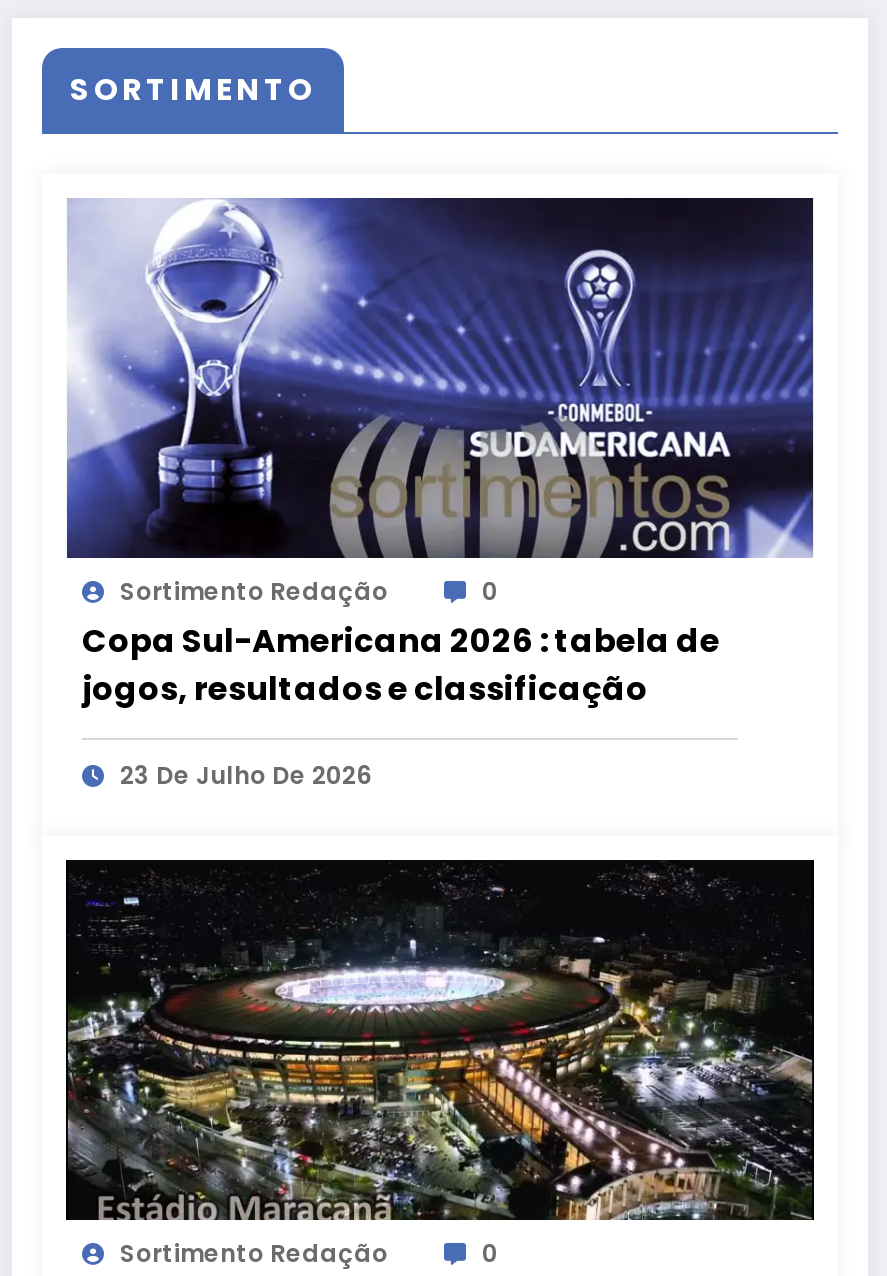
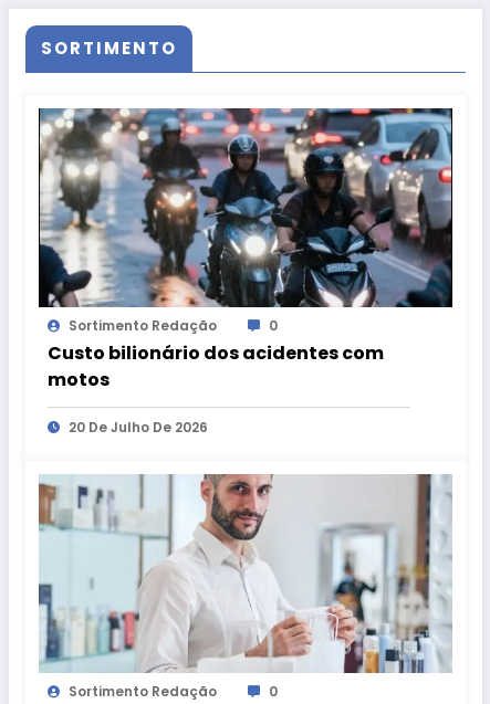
[66,196,816,711] [image] | Copa Sul-Americana 2026 : tabela de | jogos, resultados e classificação -> [38,107,453,392] [image] | Custo bilionário dos acidentes com | motos
[120,757,372,791] 23 De Julho De 2026 -> [69,417,208,436] 20 De Julho De 2026
[64,858,816,1222] [image] -> [38,473,452,674] [image]

